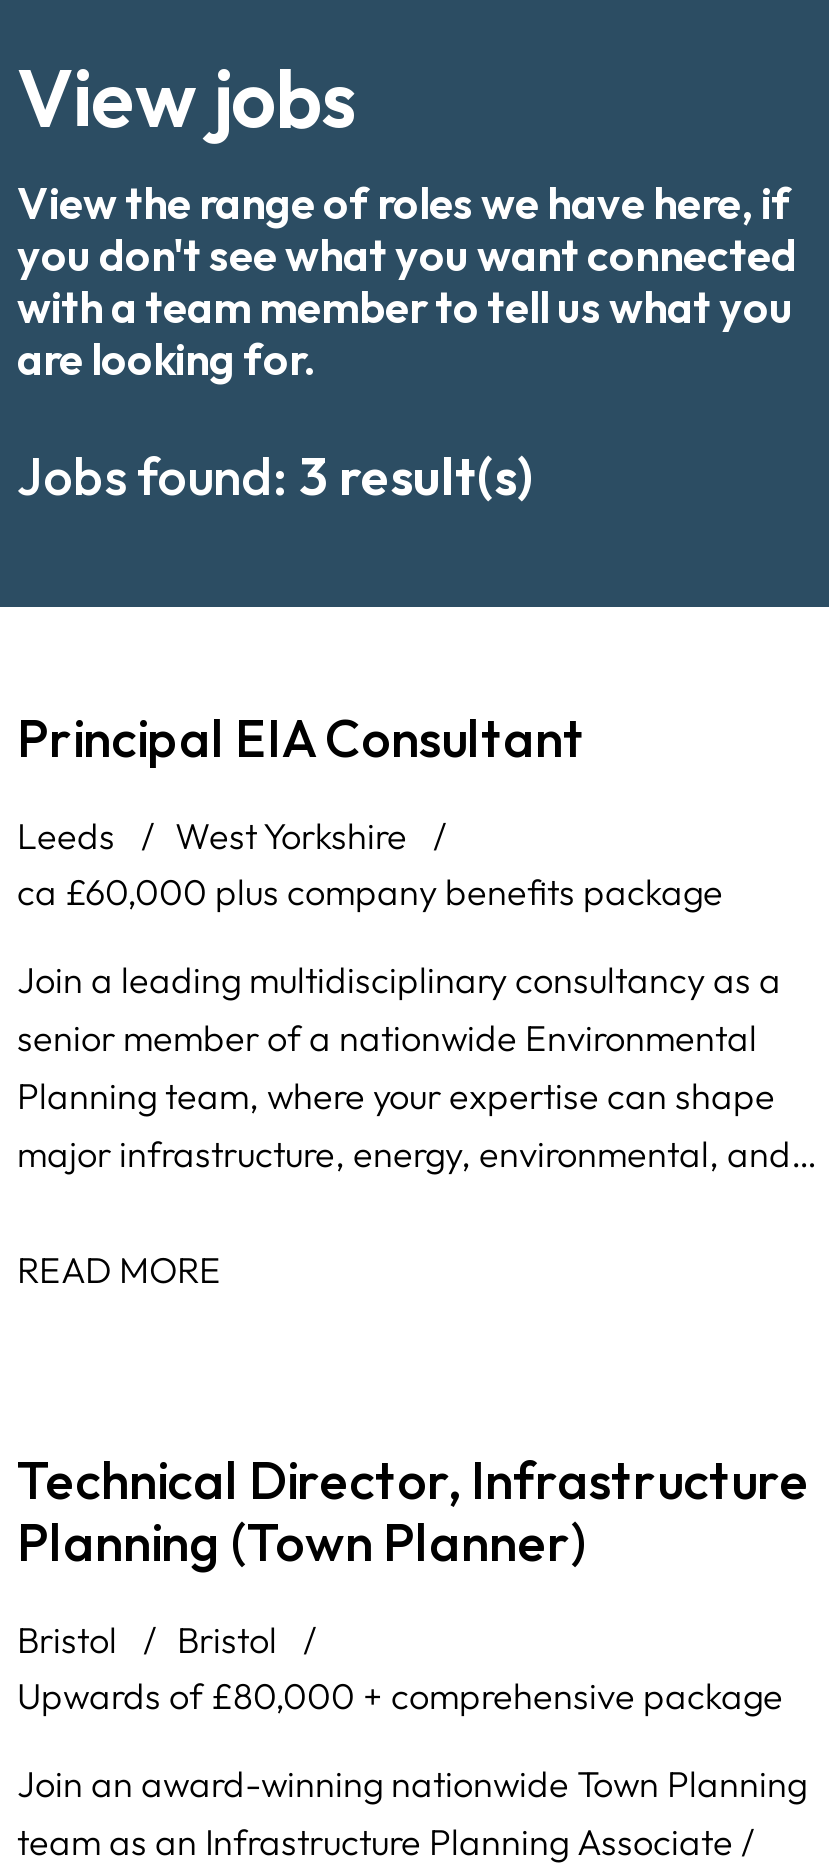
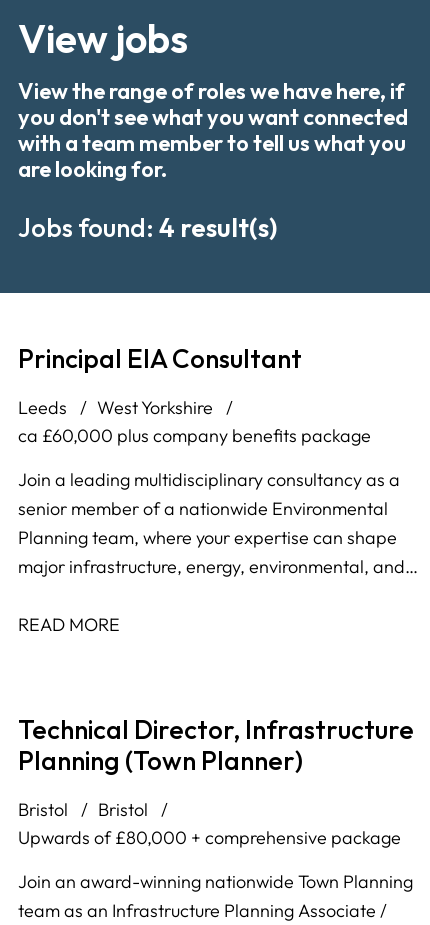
[17,443,533,509] Jobs found: 3 result(s) -> [18,211,277,244] Jobs found: 4 result(s)

